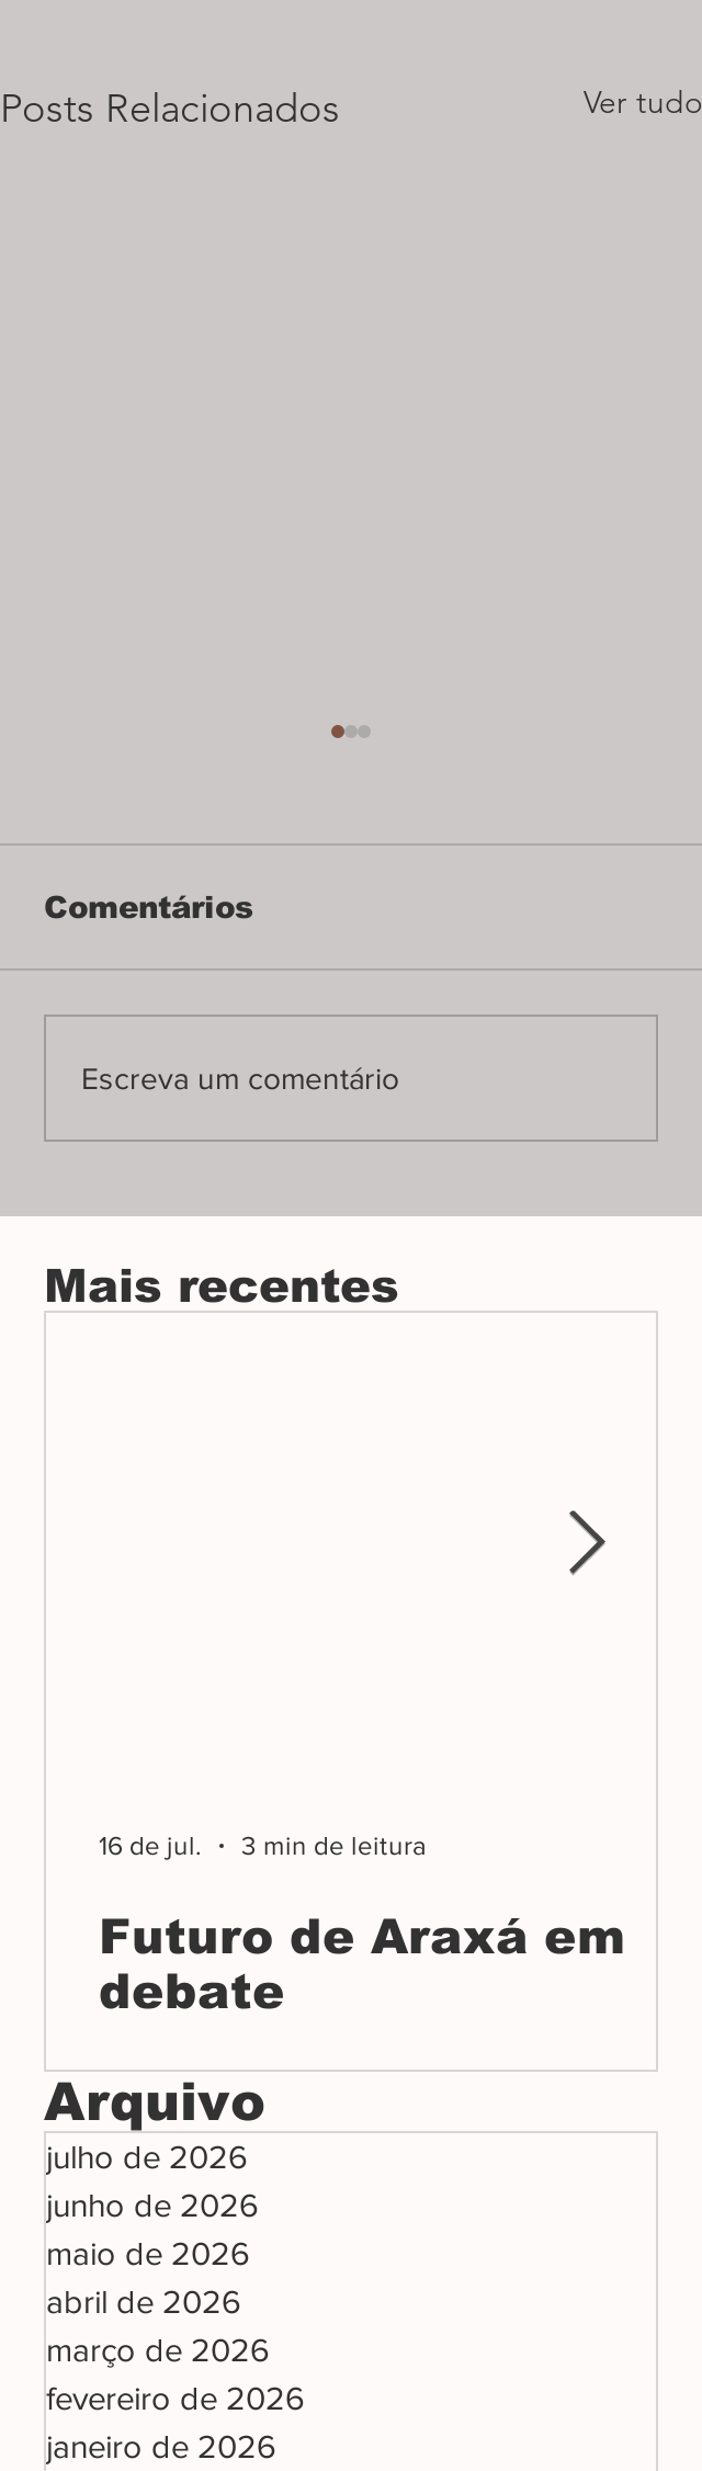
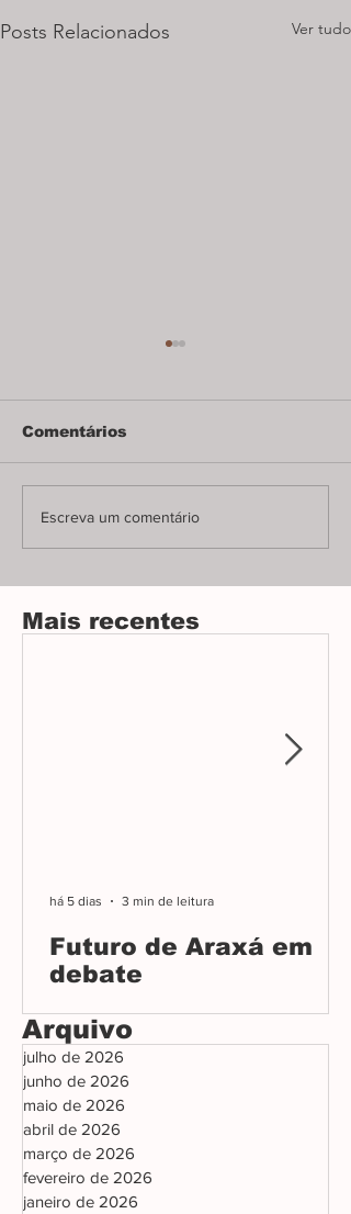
[99,1831,426,1862] 16 de jul. 3 min de leitura -> [49,894,214,909] há 5 dias 3 min de leitura

